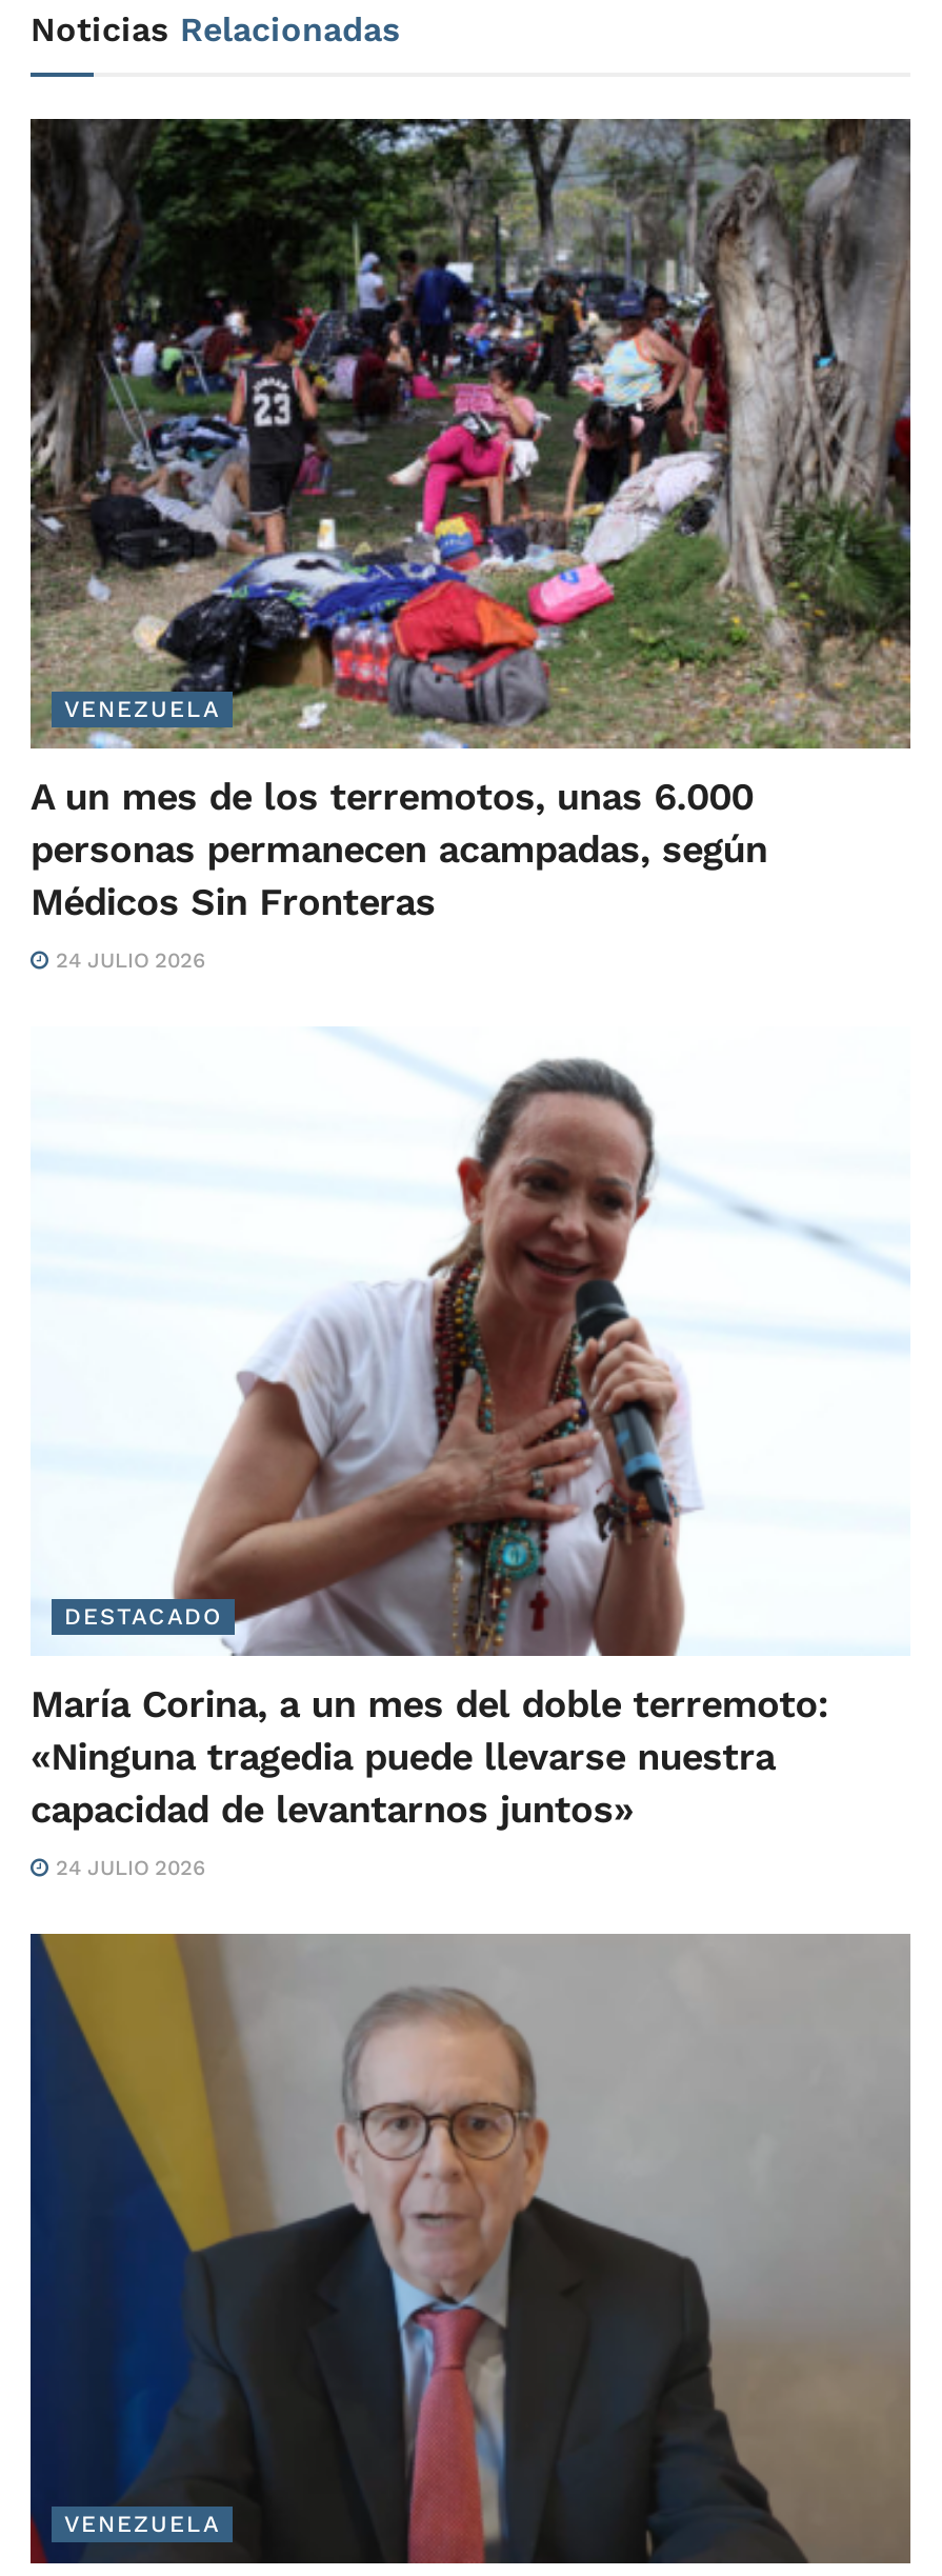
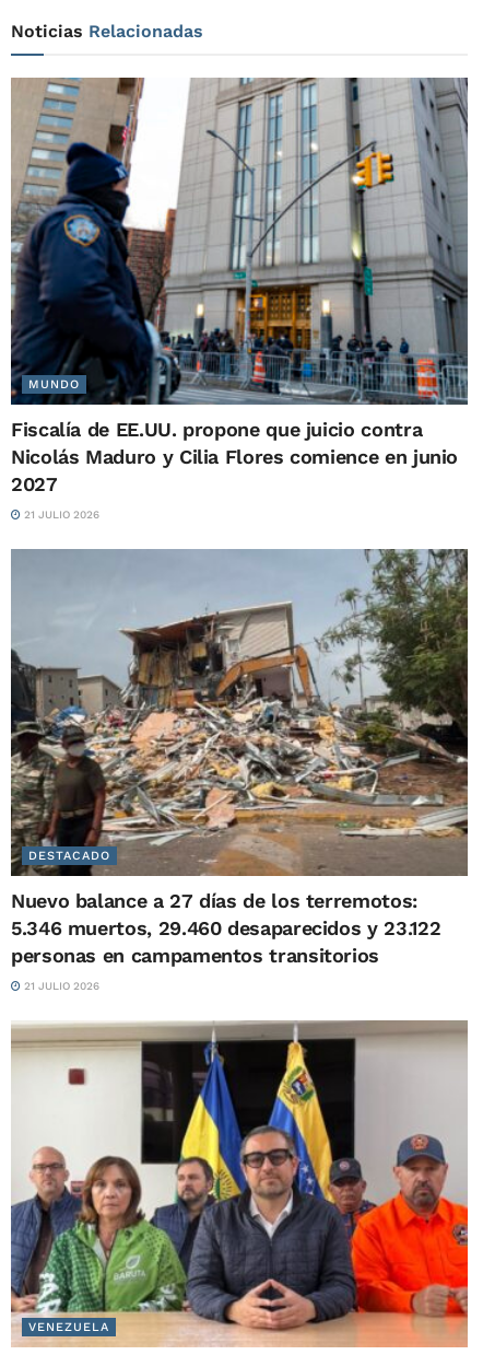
[28,117,913,751] [image] | VENEZUELA -> [10,77,469,406] [image] | MUNDO
[31,774,767,924] A un mes de los terremotos, unas 6.000 | personas permanecen acampadas, según | Médicos Sin Fronteras -> [11,418,458,496] Fiscalía de EE.UU. propone que juicio contra | Nicolás Maduro y Cilia Flores comience en junio | 2027
[49,949,205,972] 24 JULIO 2026 -> [21,509,99,521] 21 JULIO 2026
[31,1026,910,1831] [image] | María Corina, a un mes del doble terremoto: | «Ninguna tragedia puede llevarse nuestra | capacidad de levantarnos juntos» -> [10,548,469,967] [image] | Nuevo balance a 27 días de los terremotos: | 5.346 muertos, 29.460 desaparecidos y 23.122 | personas en campamentos transitorios
[49,1856,205,1879] 24 JULIO 2026 -> [21,980,99,992] 21 JULIO 2026
[28,1932,913,2565] [image] -> [10,1020,469,1348] [image]

